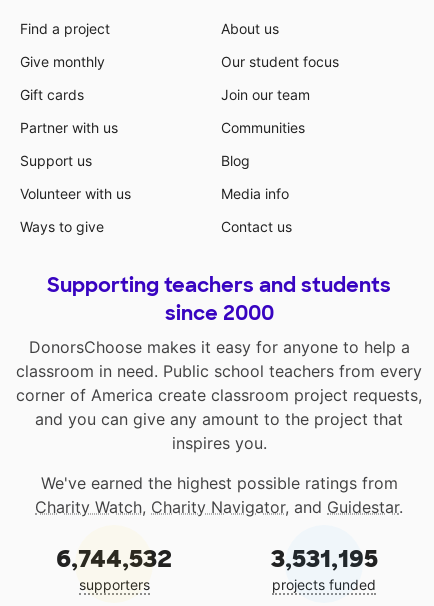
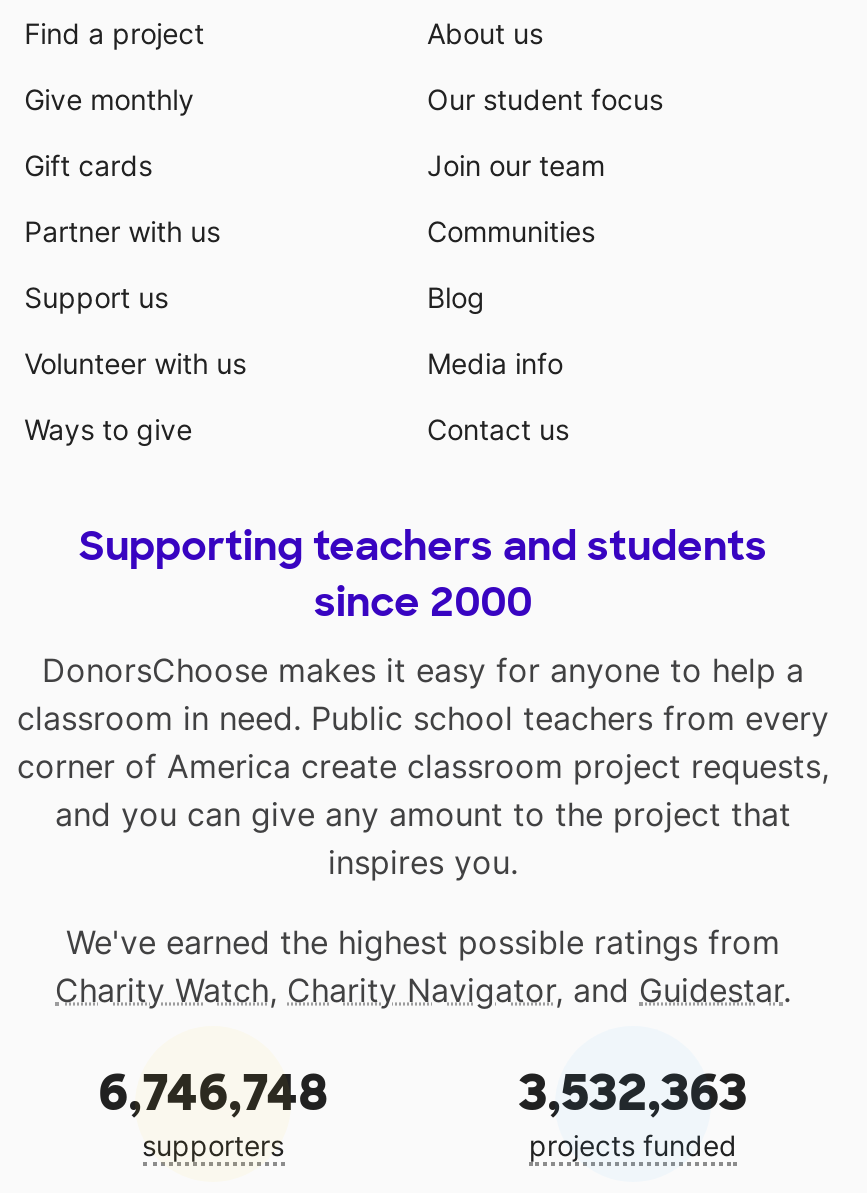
[56,543,172,574] 6,744,532 -> [98,1063,328,1125] 6,746,748
[270,543,377,574] 3,531,195 -> [519,1063,747,1125] 3,532,363

